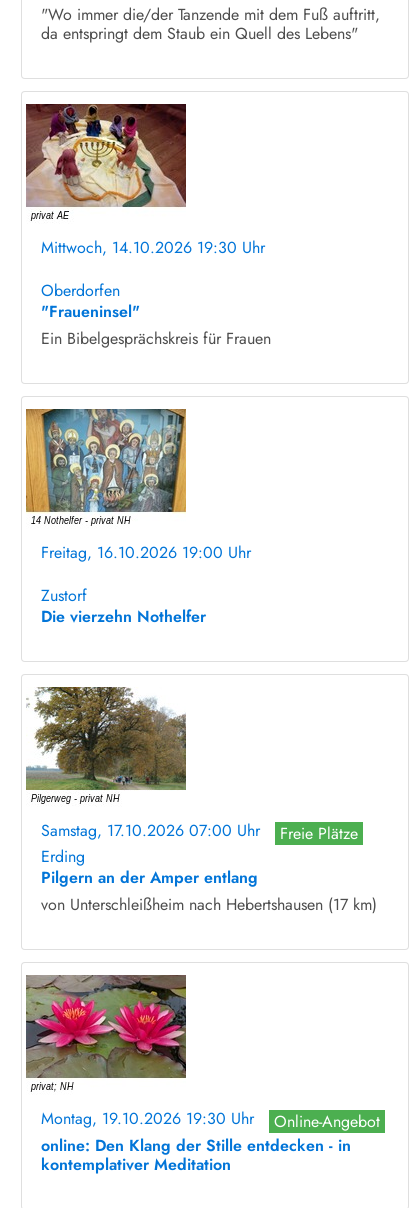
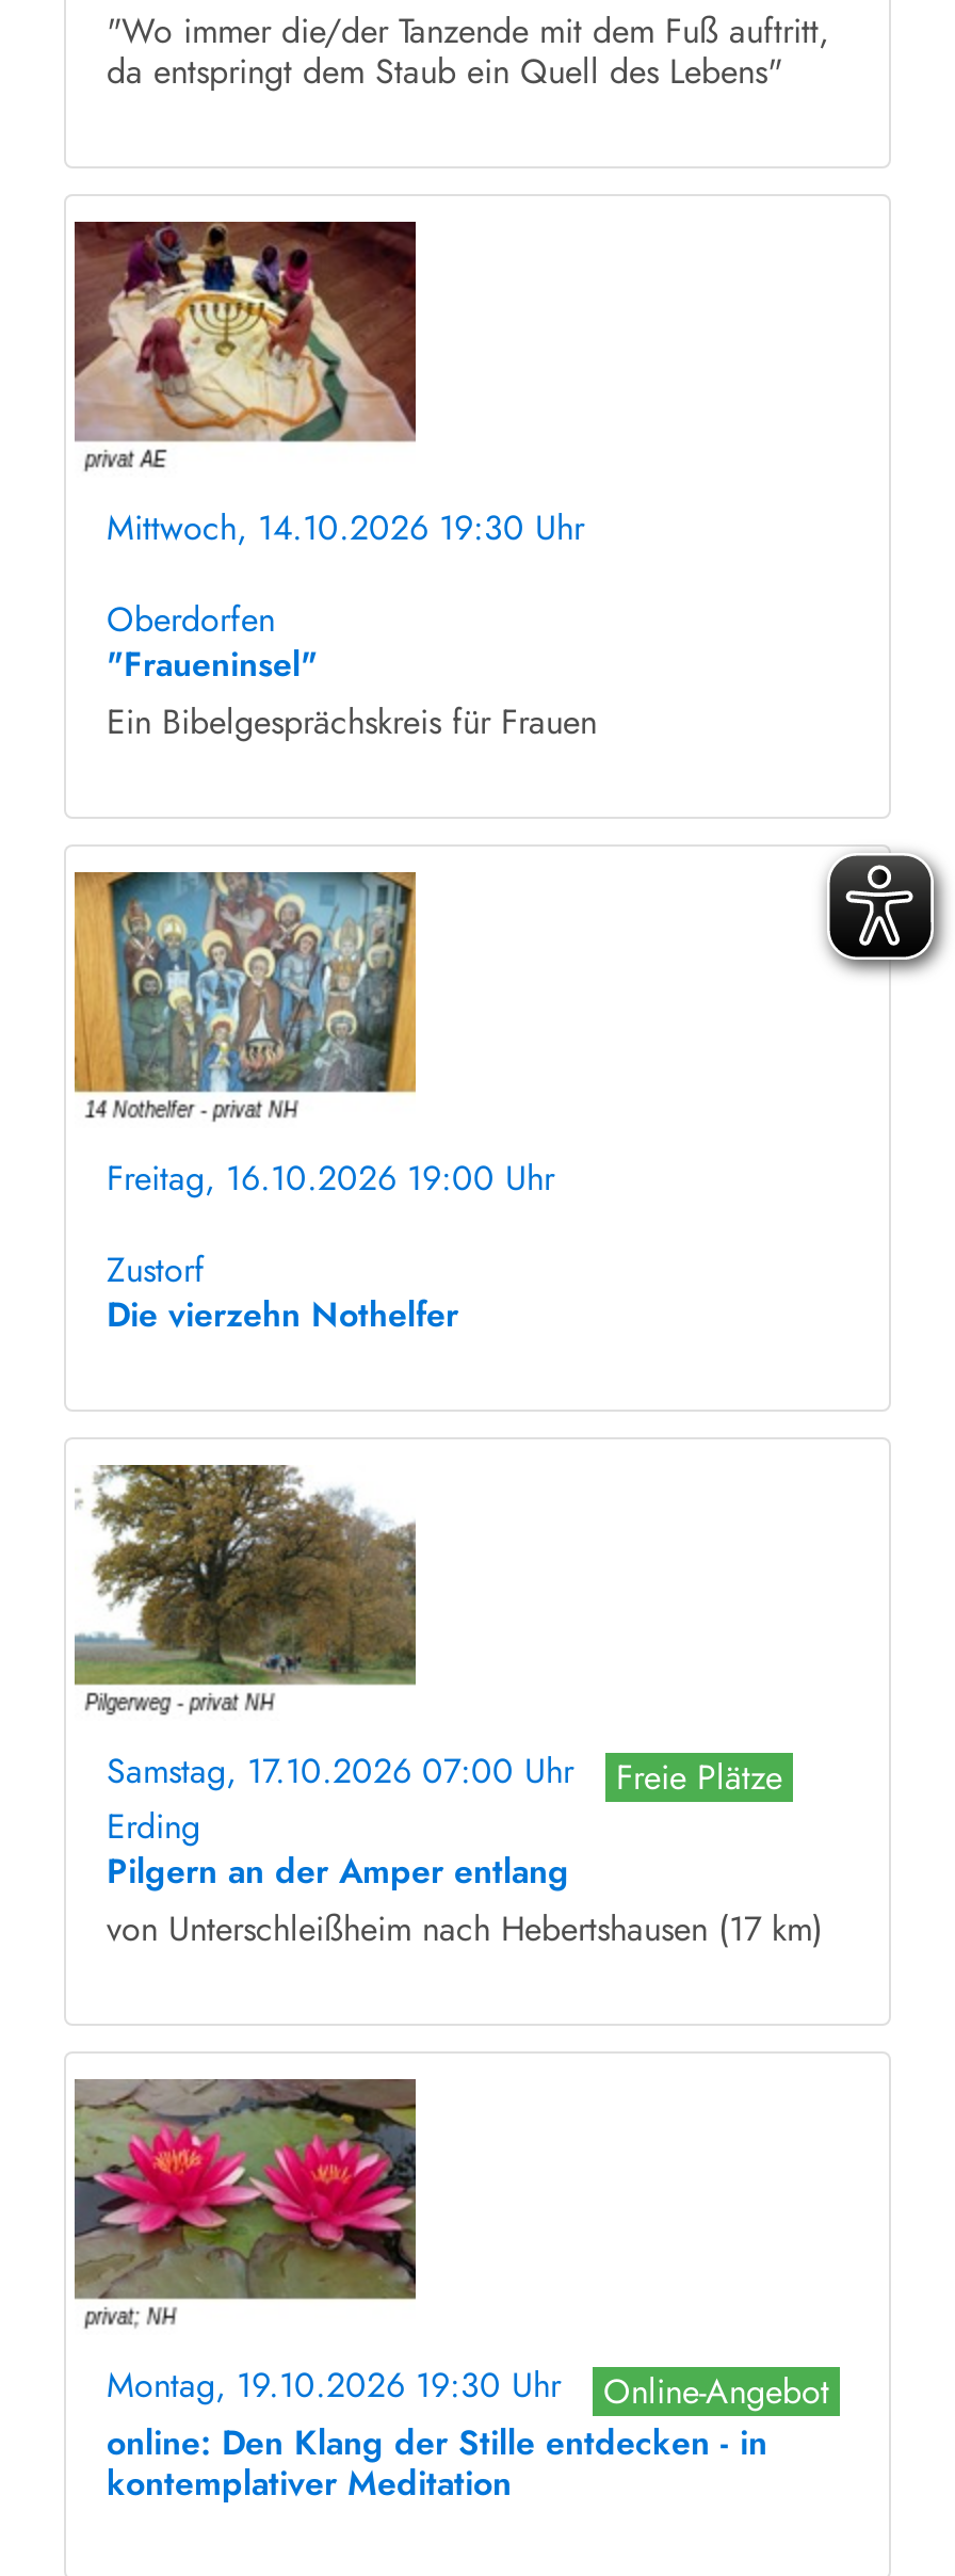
none -> [823,853,946,975] [image]

